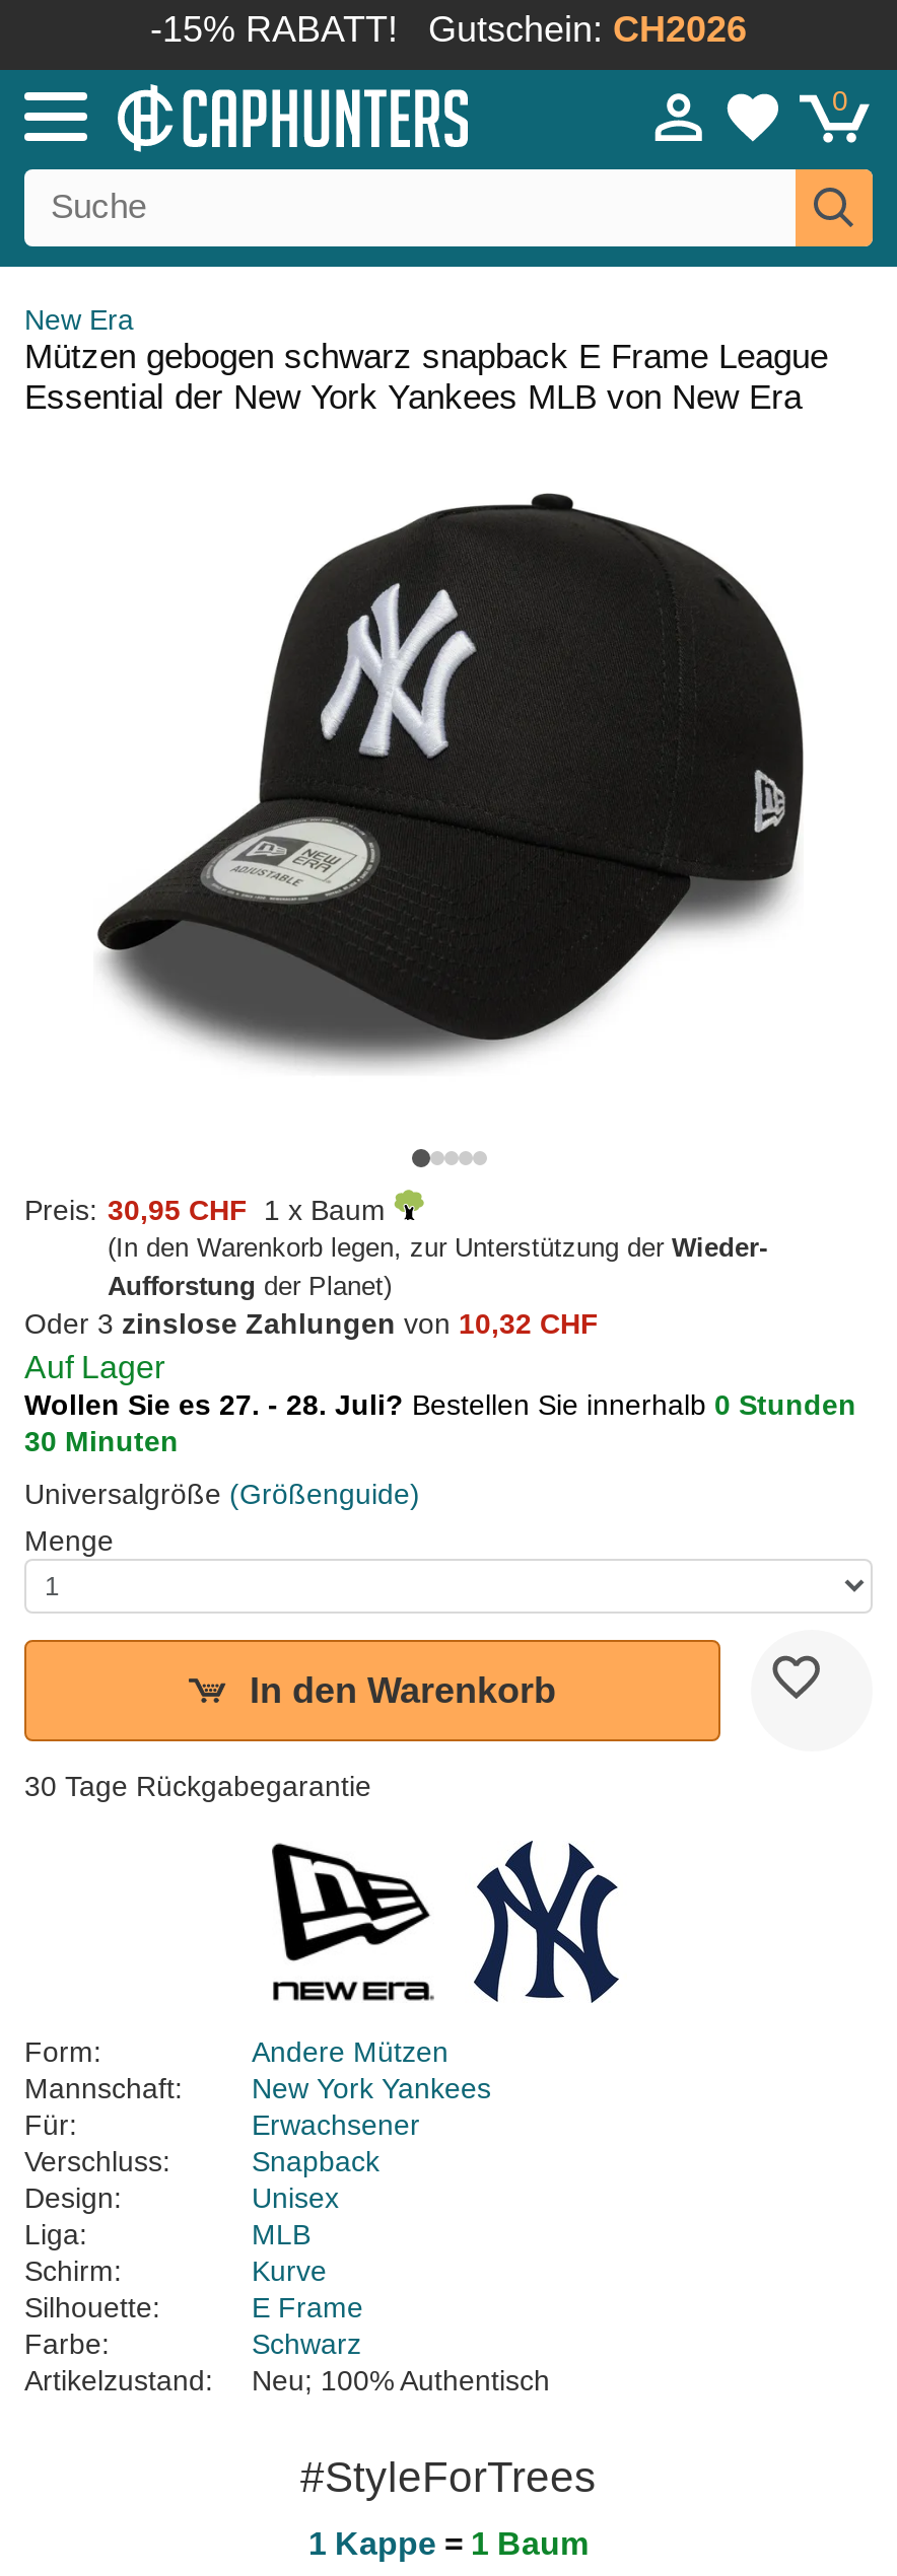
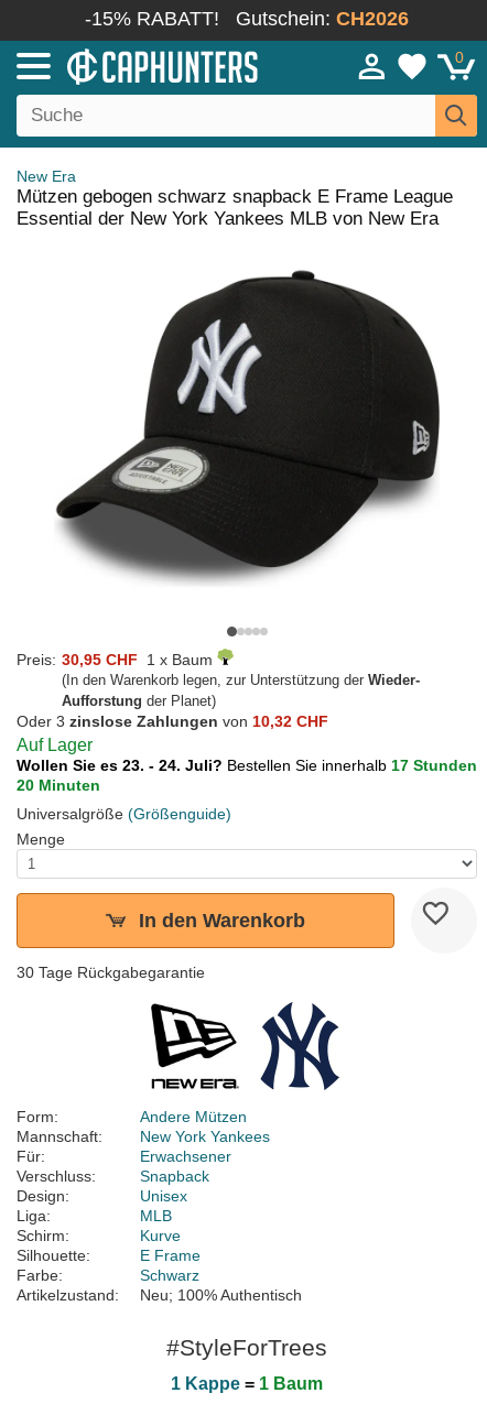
[24,1389,856,1422] Wollen Sie es 27. - 28. Juli? Bestellen Sie innerhalb 0 Stunden -> [17,757,477,775] Wollen Sie es 23. - 24. Juli? Bestellen Sie innerhalb 17 Stunden
[24,1426,179,1458] 30 Minuten -> [17,777,100,794] 20 Minuten

